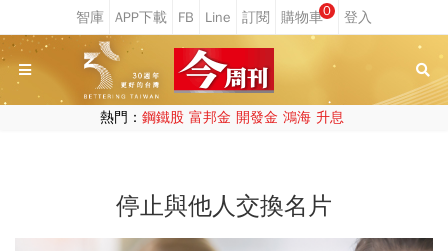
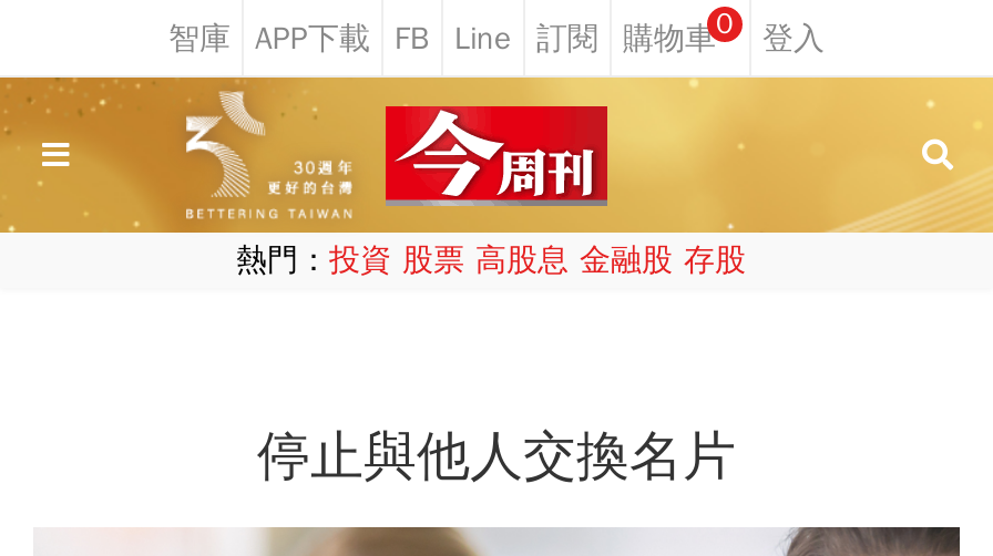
[99,109,343,126] 熱門：鋼鐵股 富邦金 開發金 鴻海 升息 -> [236,241,746,279] 熱門：投資 股票 高股息 金融股 存股

